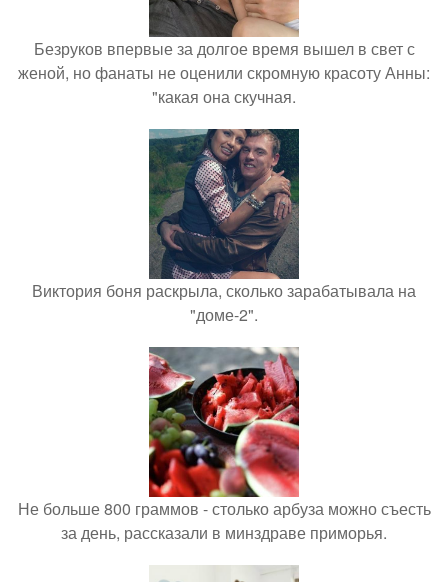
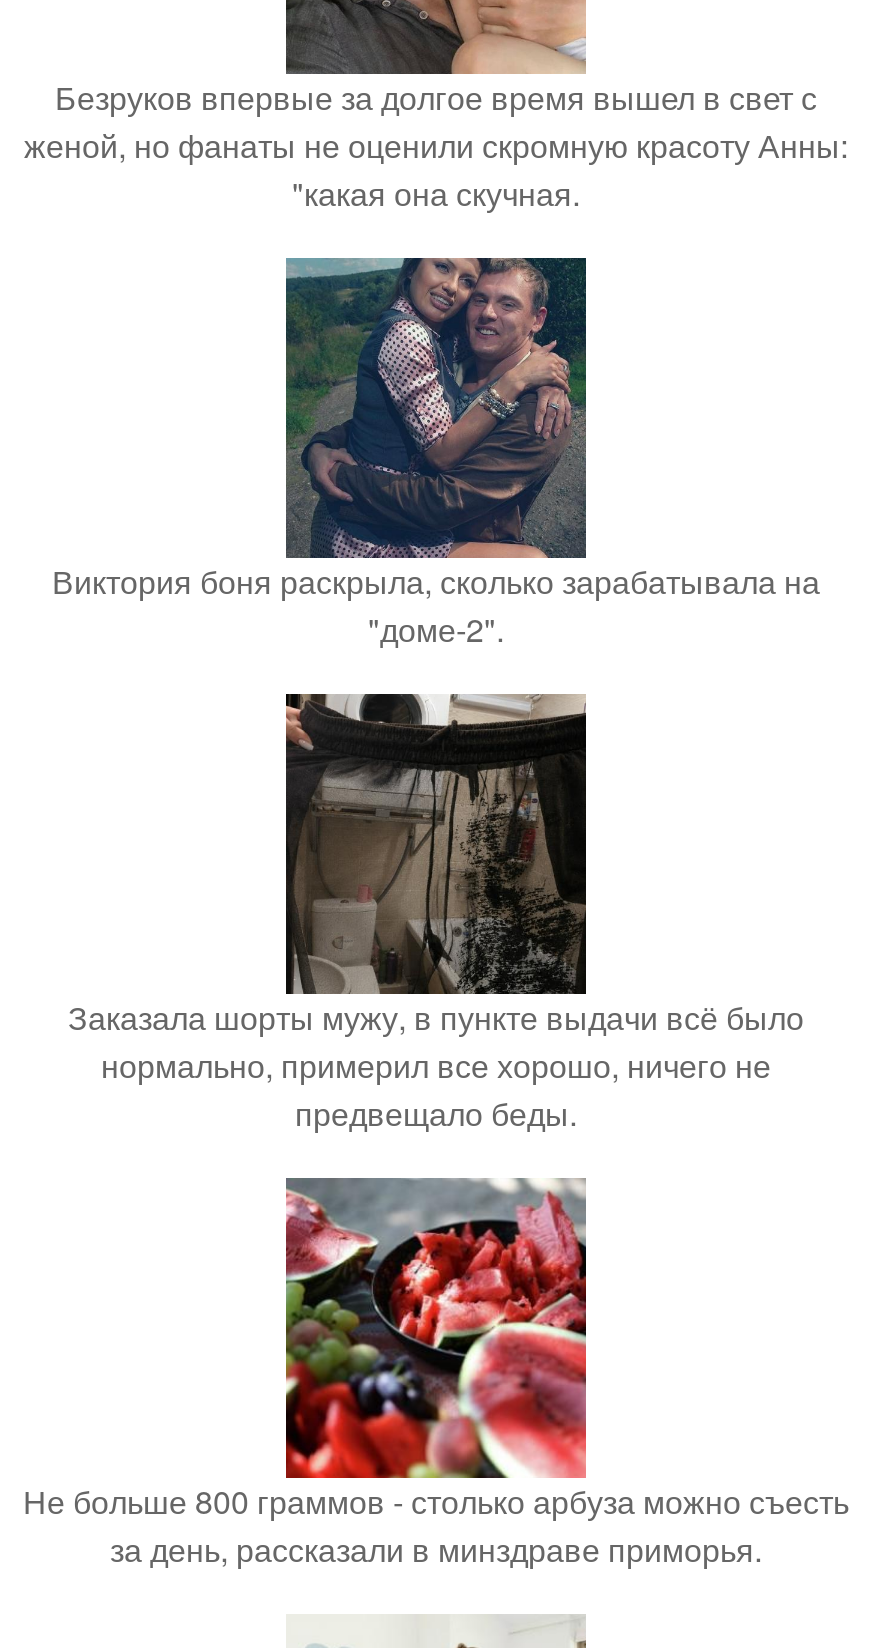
none -> [68,692,804,1135] [image] | Заказала шорты мужу, в пункте выдачи всё было | нормально, примерил все хорошо, ничего не | предвещало беды.

